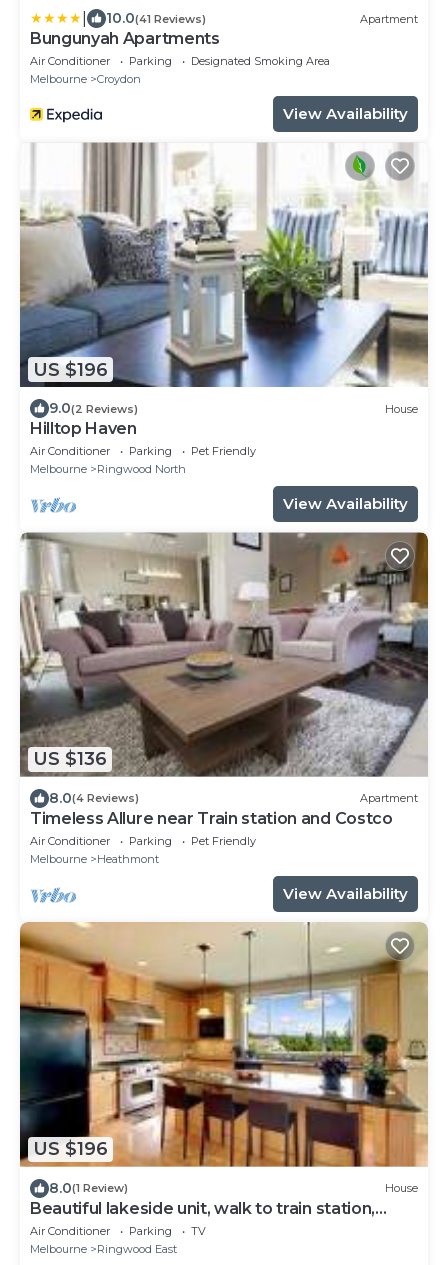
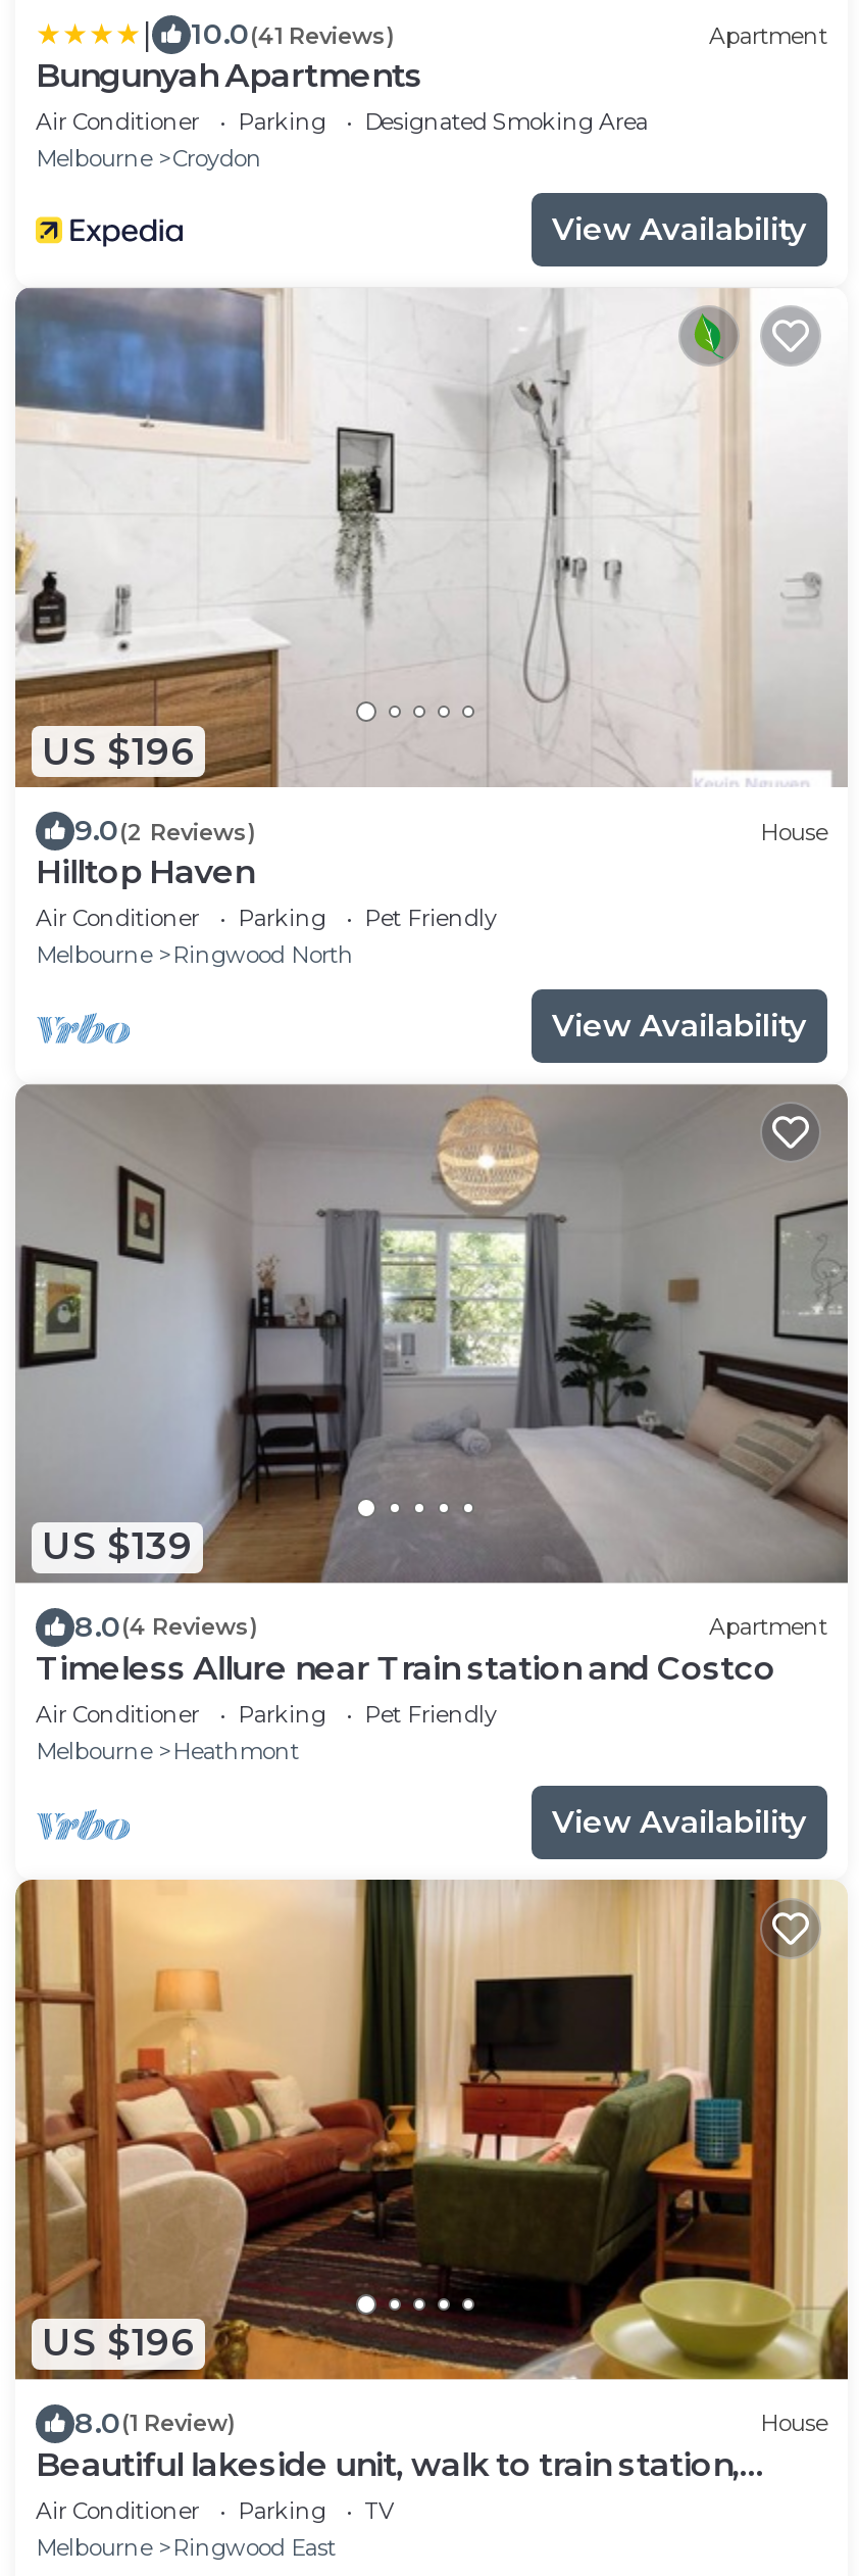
[19,142,429,388] [image] -> [13,287,848,789] [image]
[20,533,429,777] [image] | US $136 -> [13,1083,848,1584] [image] | US $139
[19,922,428,1167] [image] -> [13,1878,850,2380] [image]

